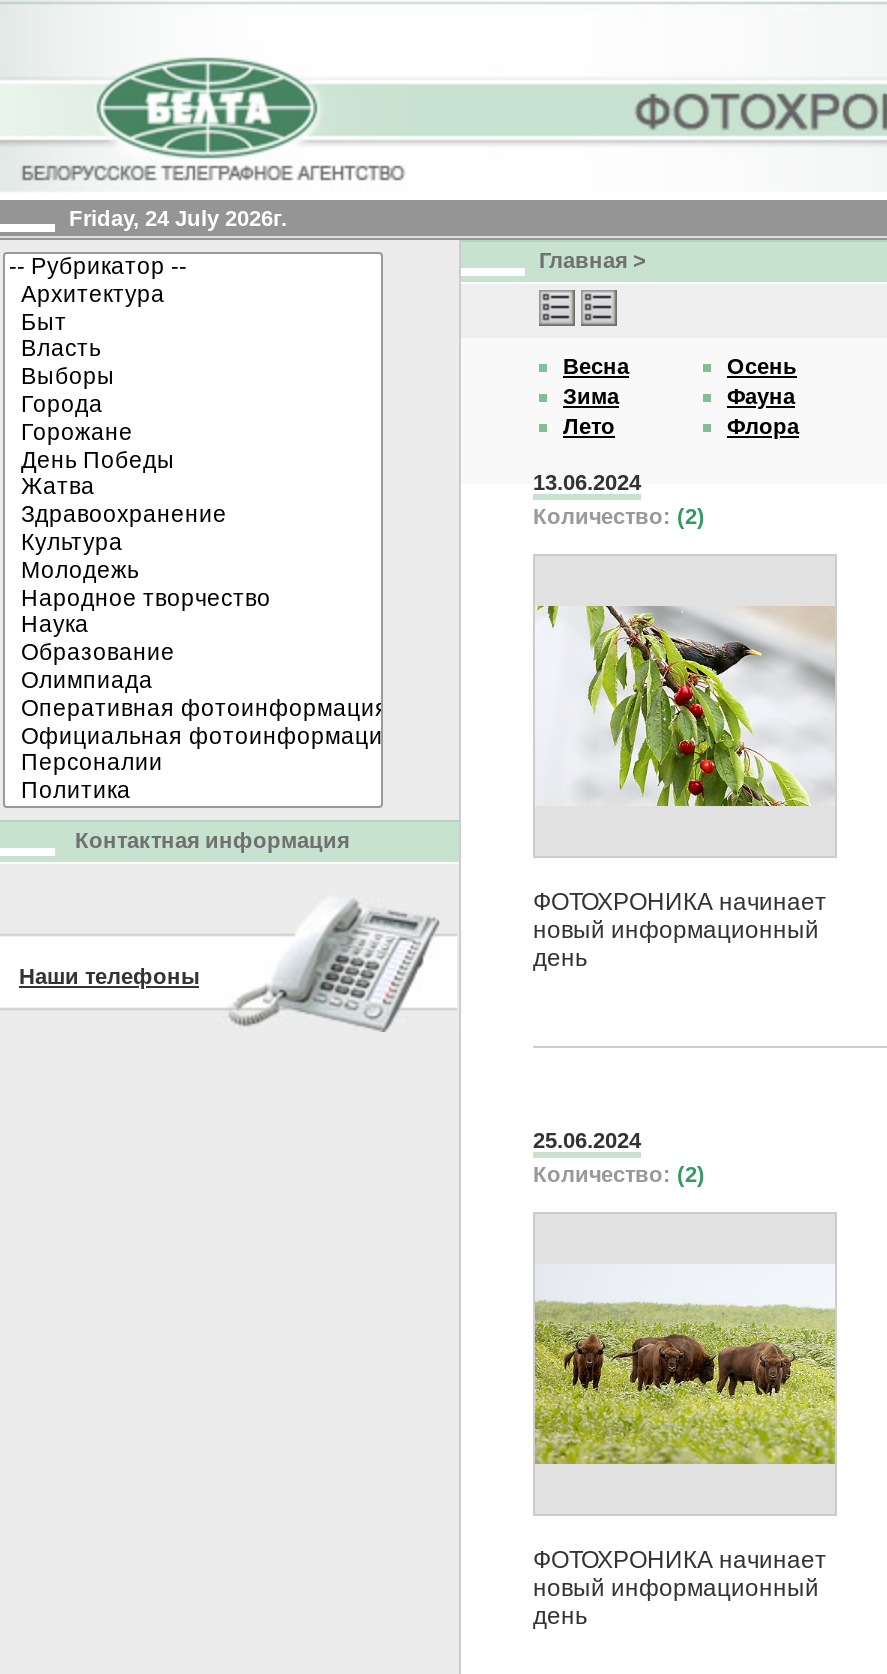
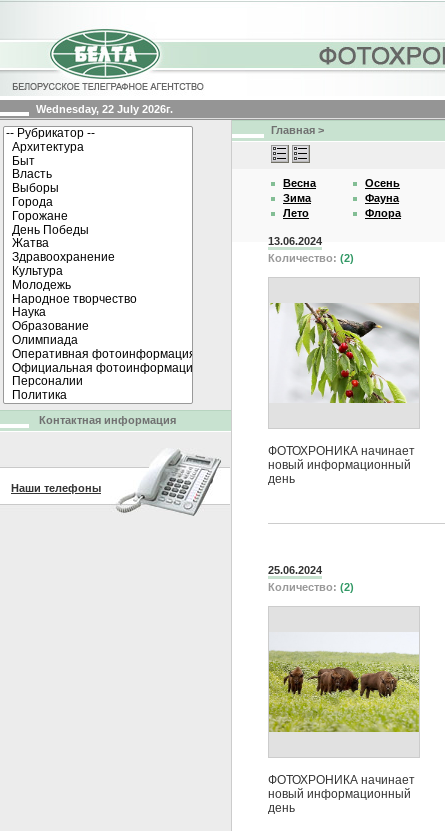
[69,206,287,230] Friday, 24 July 2026г. -> [36,103,173,115] Wednesday, 22 July 2026г.

